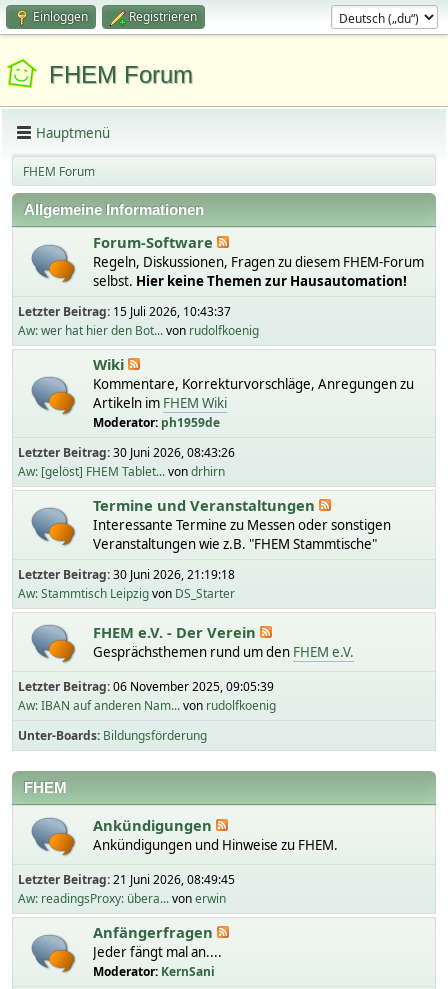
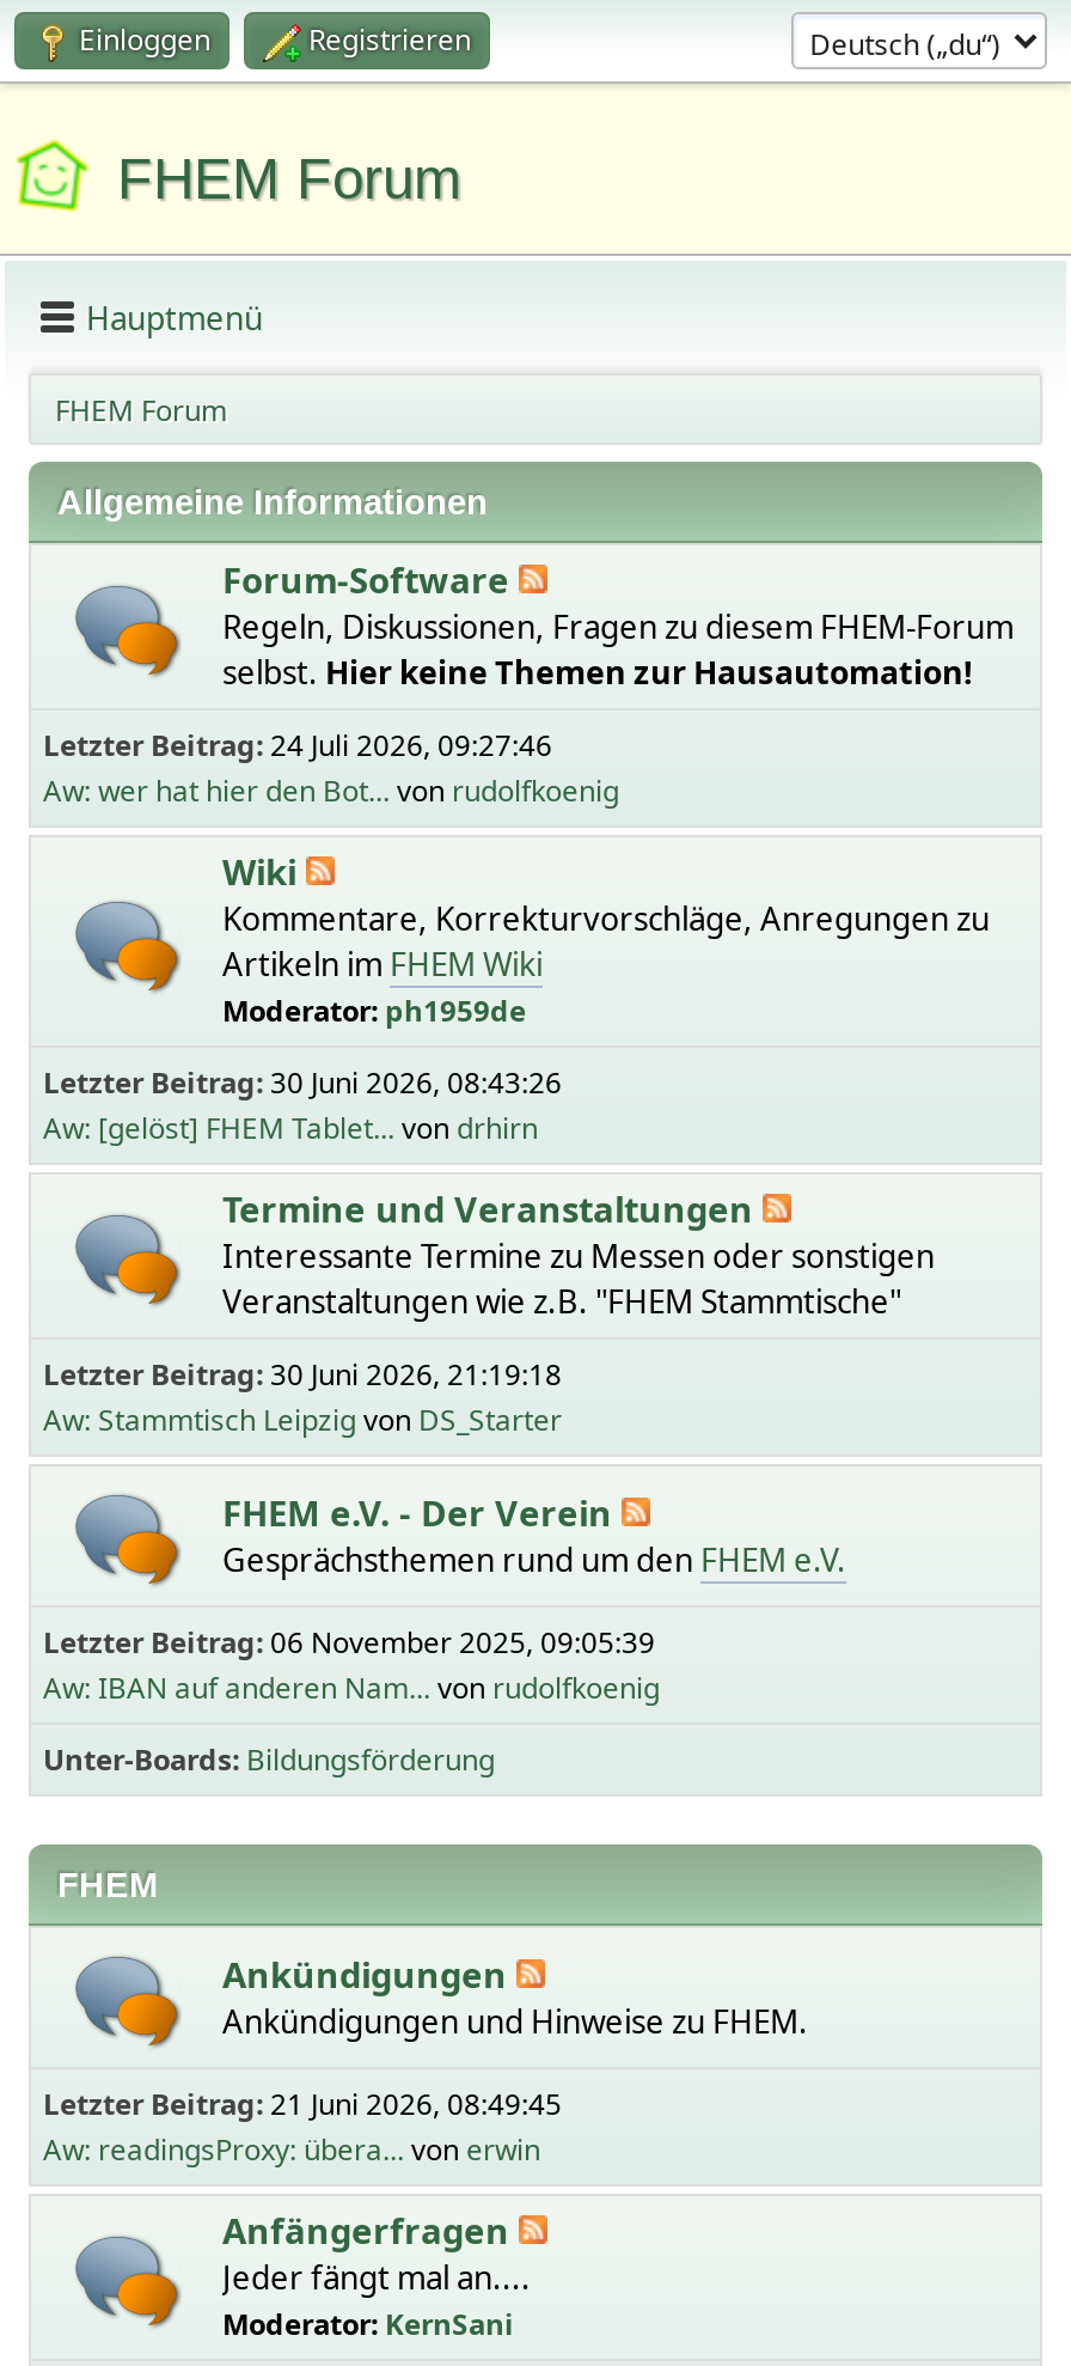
[18,303,231,320] Letzter Beitrag: 15 Juli 2026, 10:43:37 -> [43,725,552,766] Letzter Beitrag: 24 Juli 2026, 09:27:46

